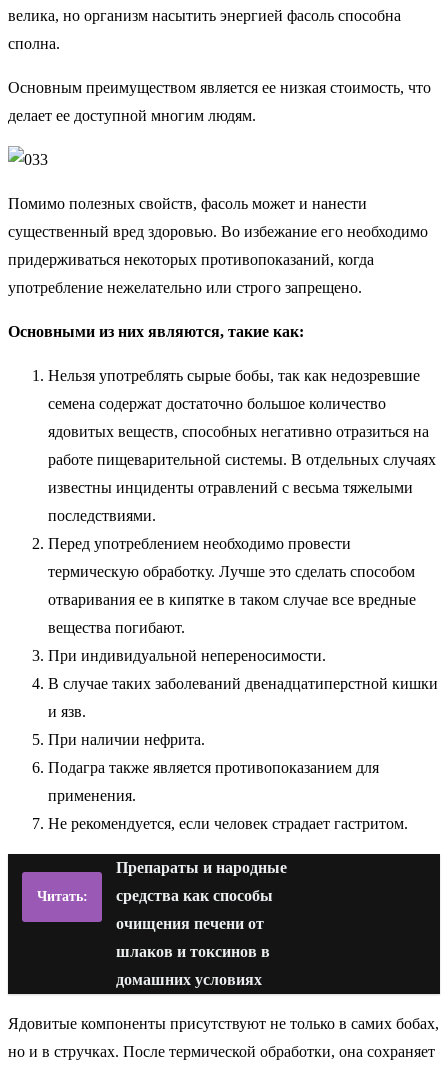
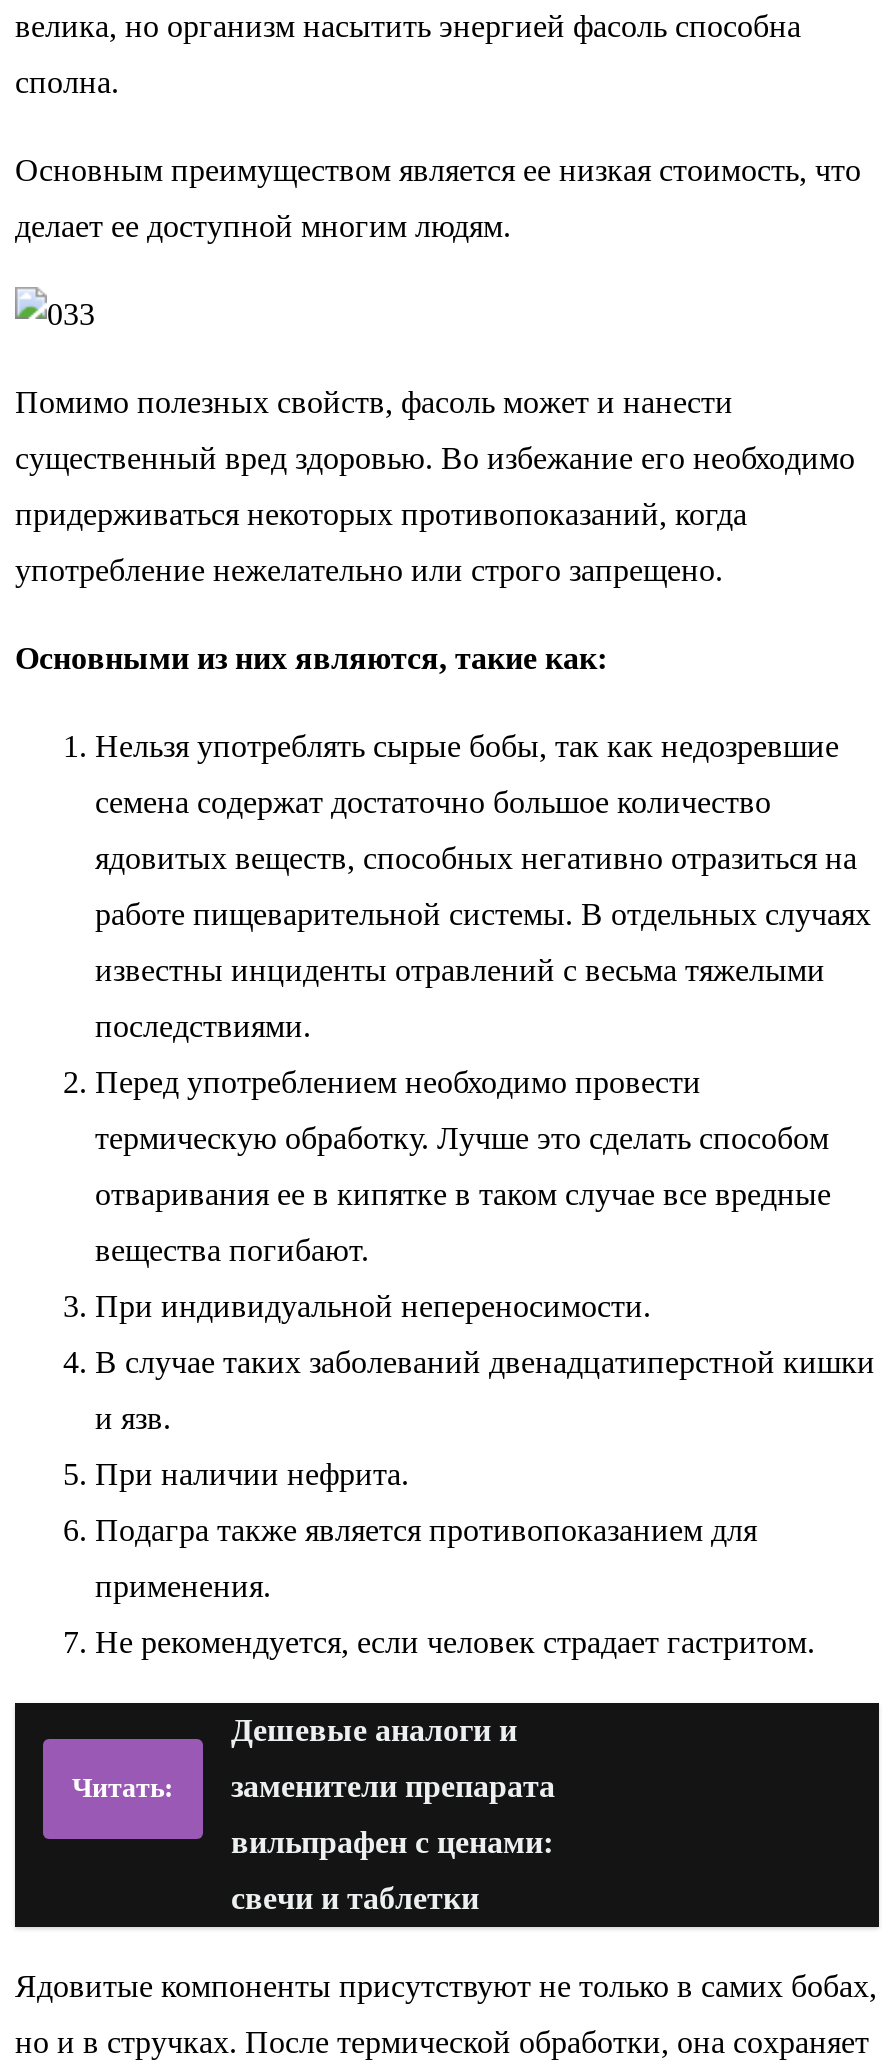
[116,859,287,988] Препараты и народные | средства как способы | очищения печени от | шлаков и токсинов в | домашних условиях -> [231,1713,555,1915] Дешевые аналоги и | заменители препарата | вильпрафен с ценами: | свечи и таблетки

